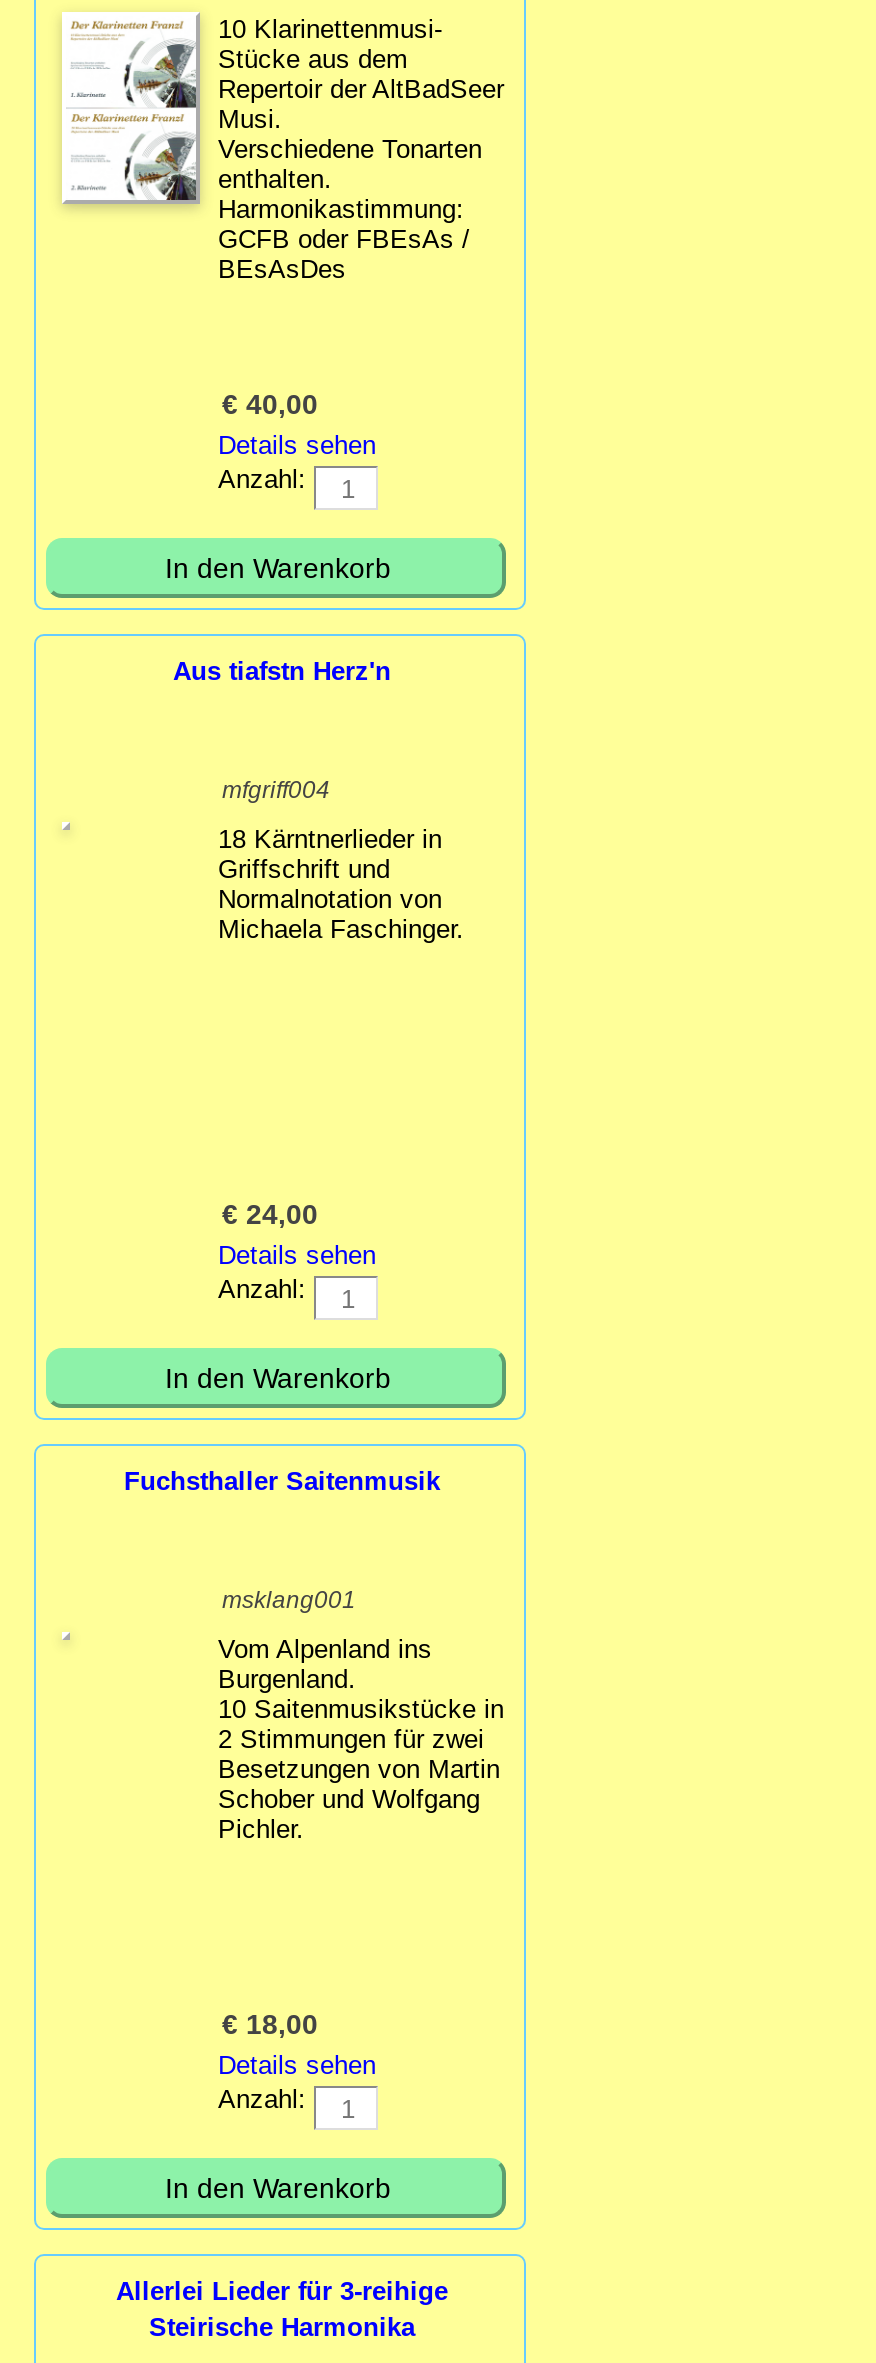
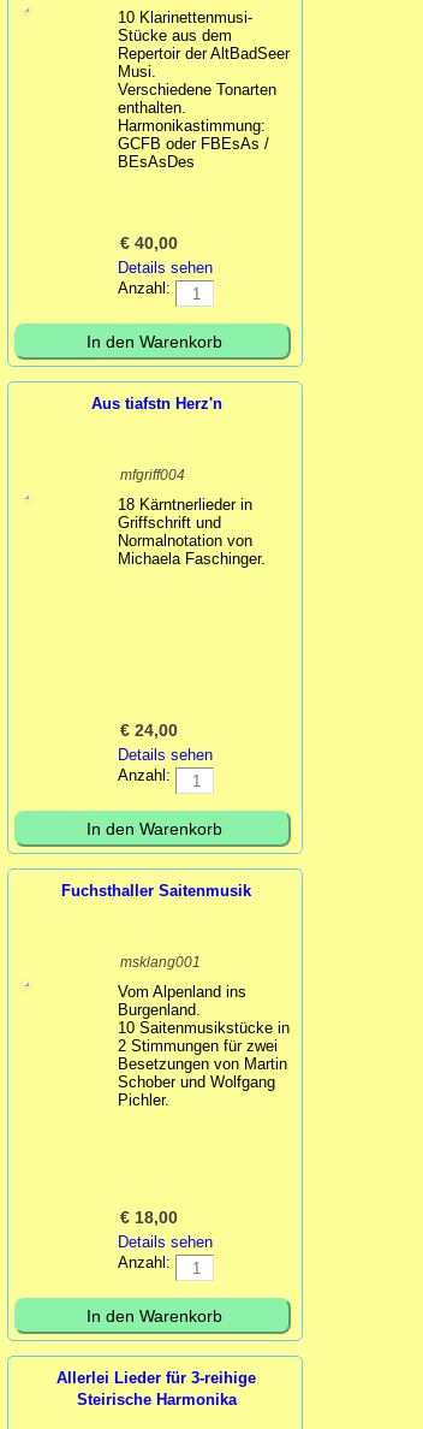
[60,10,204,210] [image] -> none

